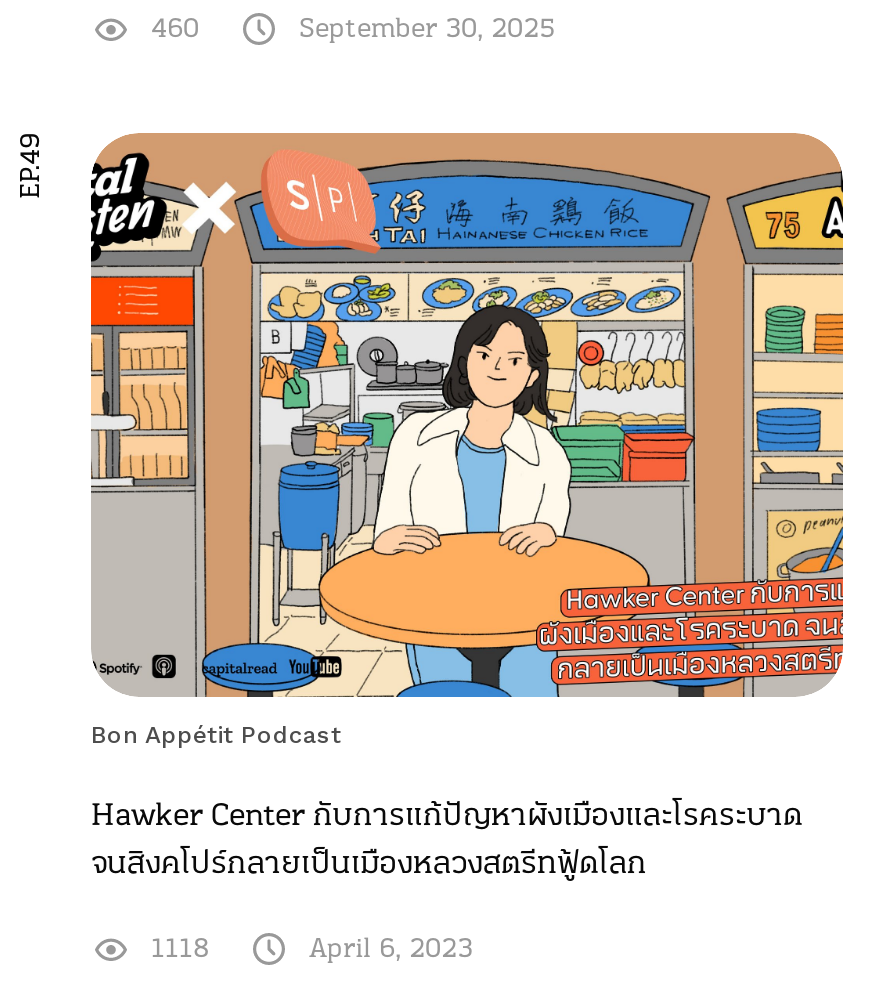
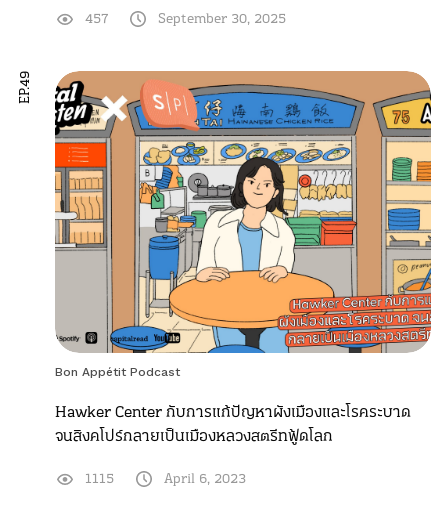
[151,9,199,51] 460 -> [85,9,108,30] 457
[151,929,209,971] 1118 -> [85,469,114,490] 1115

